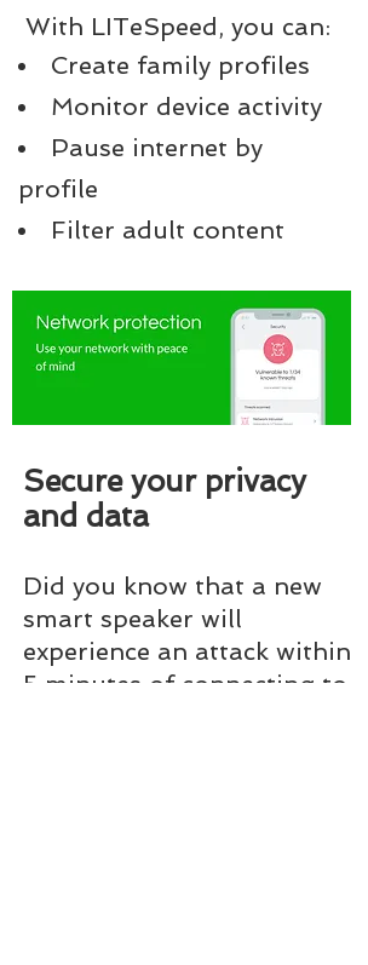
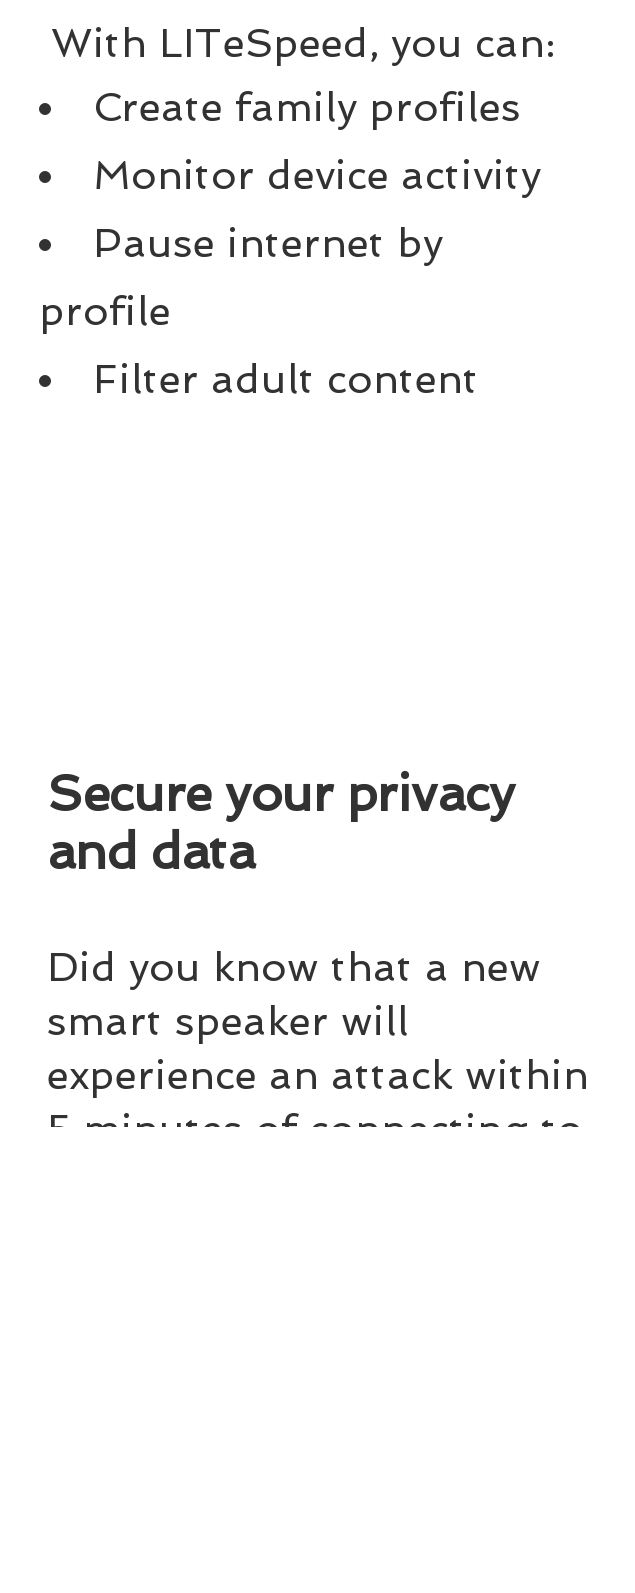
[11,289,352,426] [image] -> none

